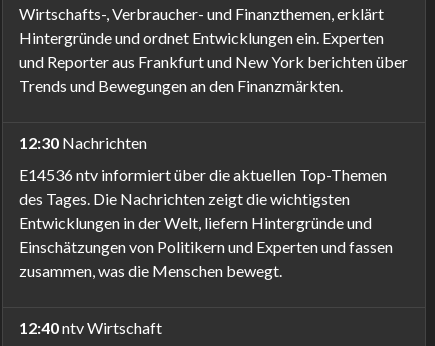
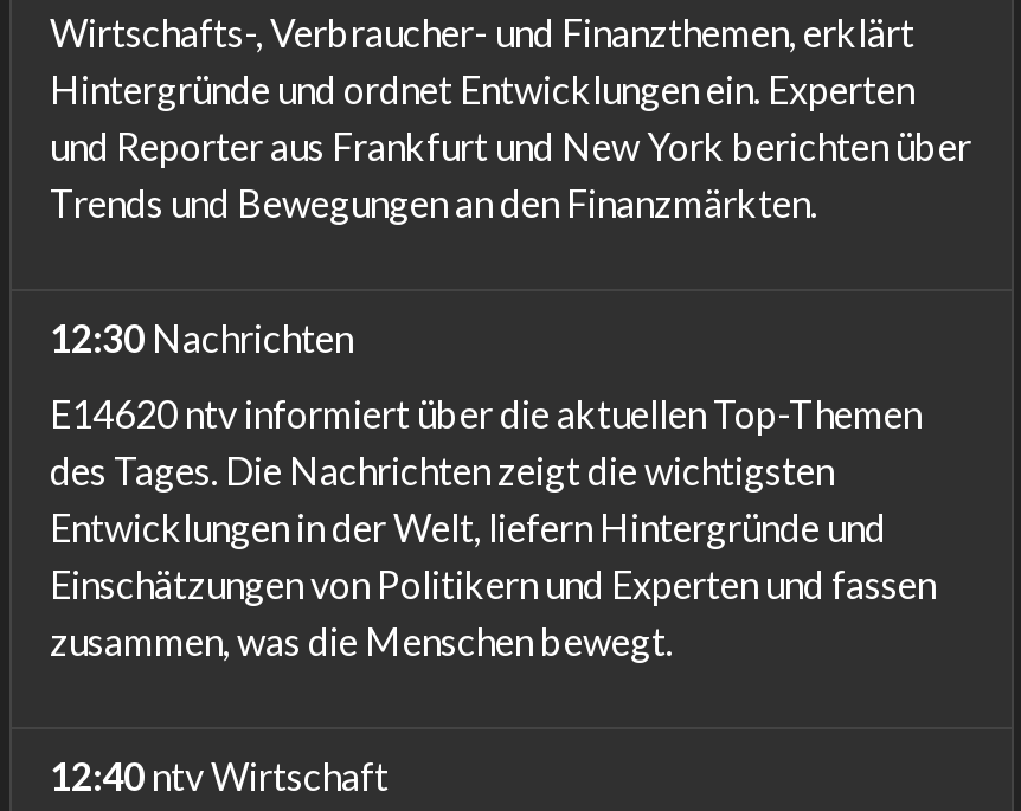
[19,165,387,184] E14536 ntv informiert über die aktuellen Top-Themen -> [50,390,922,435] E14620 ntv informiert über die aktuellen Top-Themen

